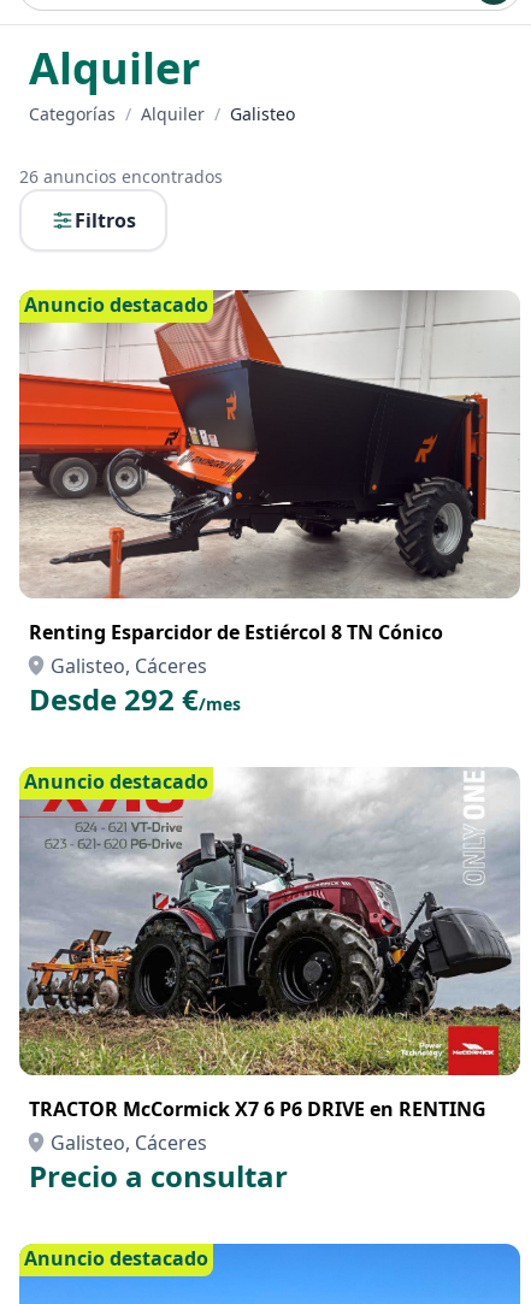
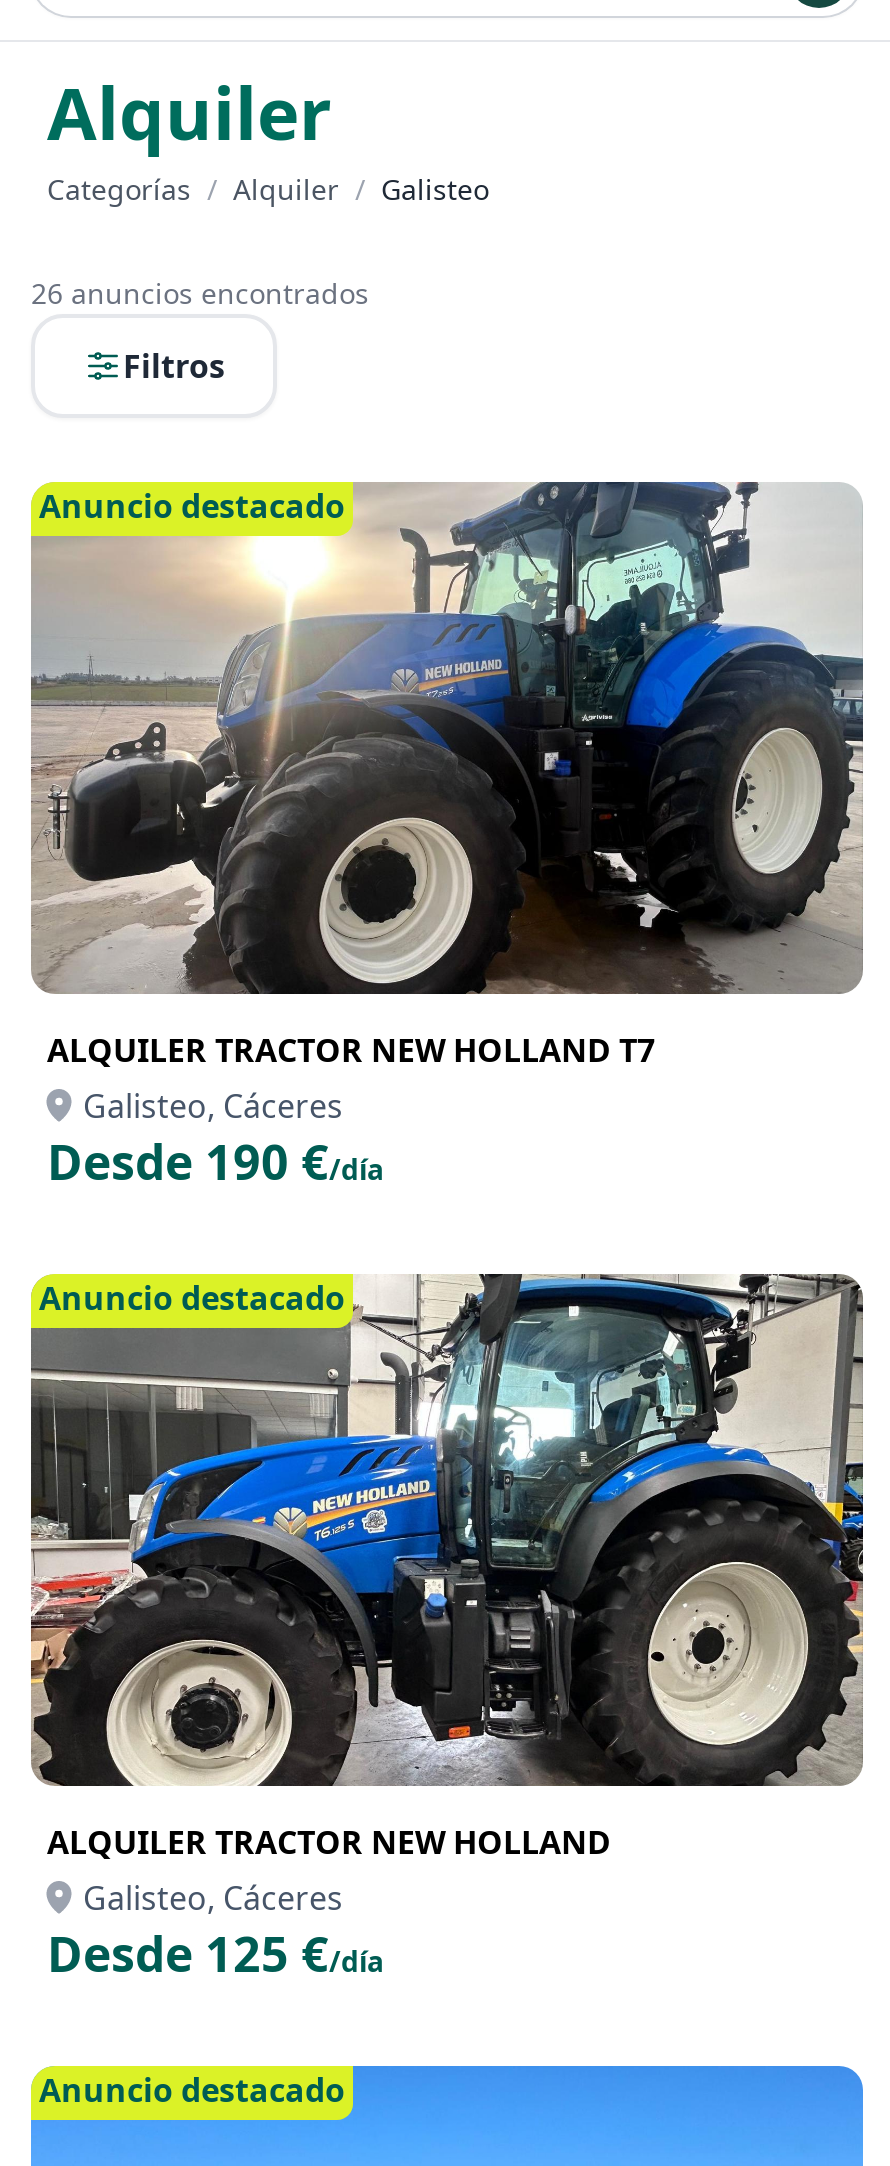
[18,290,520,645] [image] | Renting Esparcidor de Estiércol 8 TN Cónico -> [29,480,865,1072] [image] | ALQUILER TRACTOR NEW HOLLAND T7
[29,679,241,719] Desde 292 €/mes -> [47,1128,383,1194] Desde 190 €/día
[18,767,520,1122] [image] | TRACTOR McCormick X7 6 P6 DRIVE en RENTING -> [29,1272,865,1864] [image] | ALQUILER TRACTOR NEW HOLLAND
[29,1156,288,1196] Precio a consultar -> [47,1920,383,1986] Desde 125 €/día

